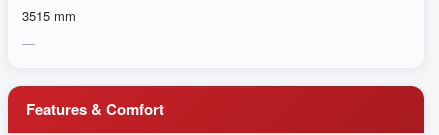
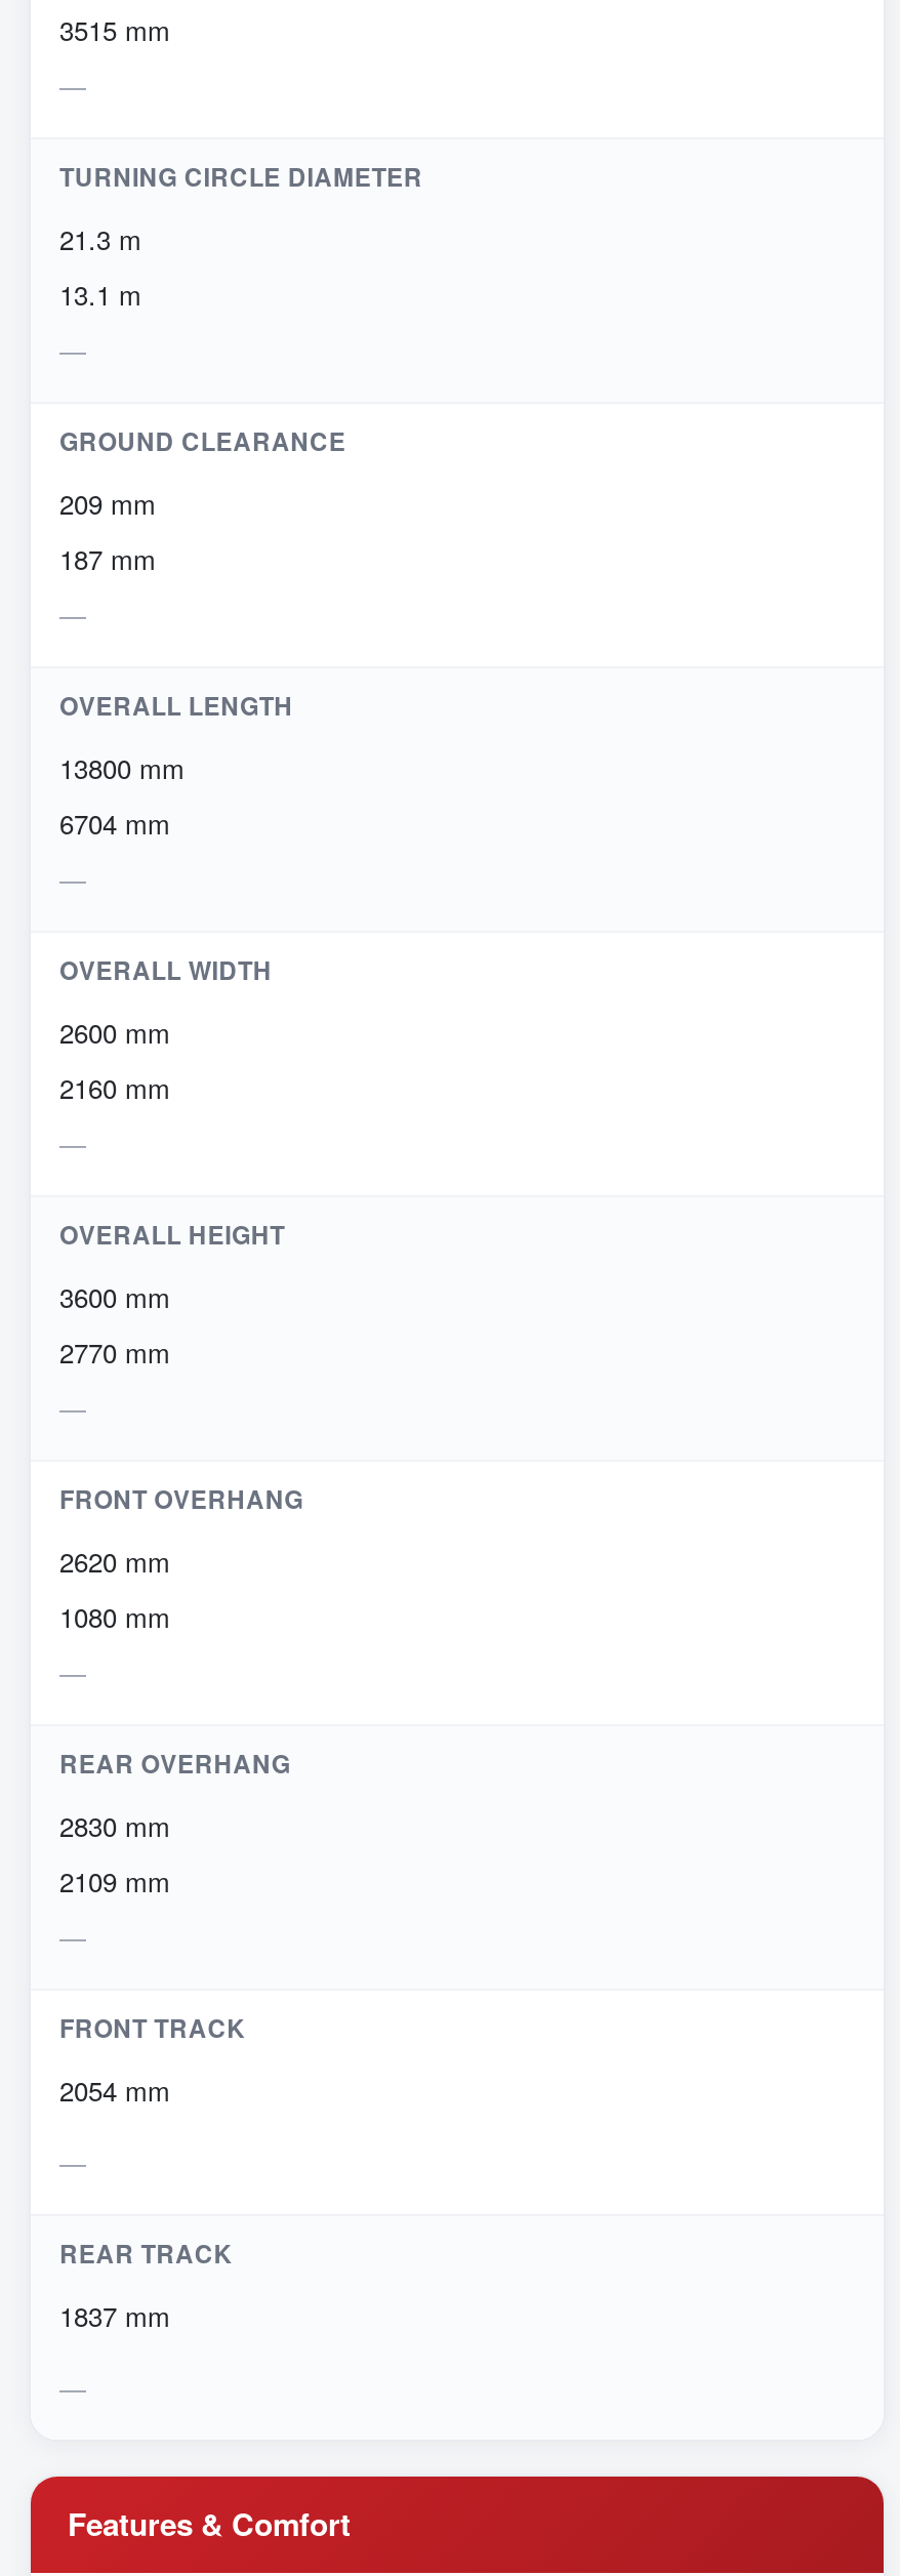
none -> [59,158,423,314] TURNING CIRCLE DIAMETER | 21.3 m | 13.1 m
none -> [59,422,346,578] GROUND CLEARANCE | 209 mm | 187 mm
none -> [59,687,293,843] OVERALL LENGTH | 13800 mm | 6704 mm
none -> [59,951,272,1107] OVERALL WIDTH | 2600 mm | 2160 mm
none -> [59,1216,285,1372] OVERALL HEIGHT | 3600 mm | 2770 mm
none -> [59,1480,303,1636] FRONT OVERHANG | 2620 mm | 1080 mm
none -> [59,1745,291,1900] REAR OVERHANG | 2830 mm | 2109 mm
none -> [59,2009,246,2110] FRONT TRACK | 2054 mm
none -> [59,2235,233,2335] REAR TRACK | 1837 mm

